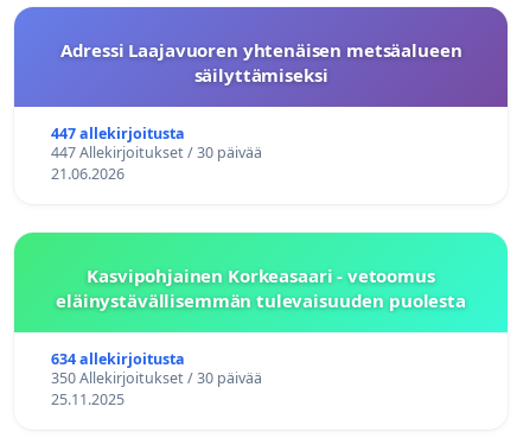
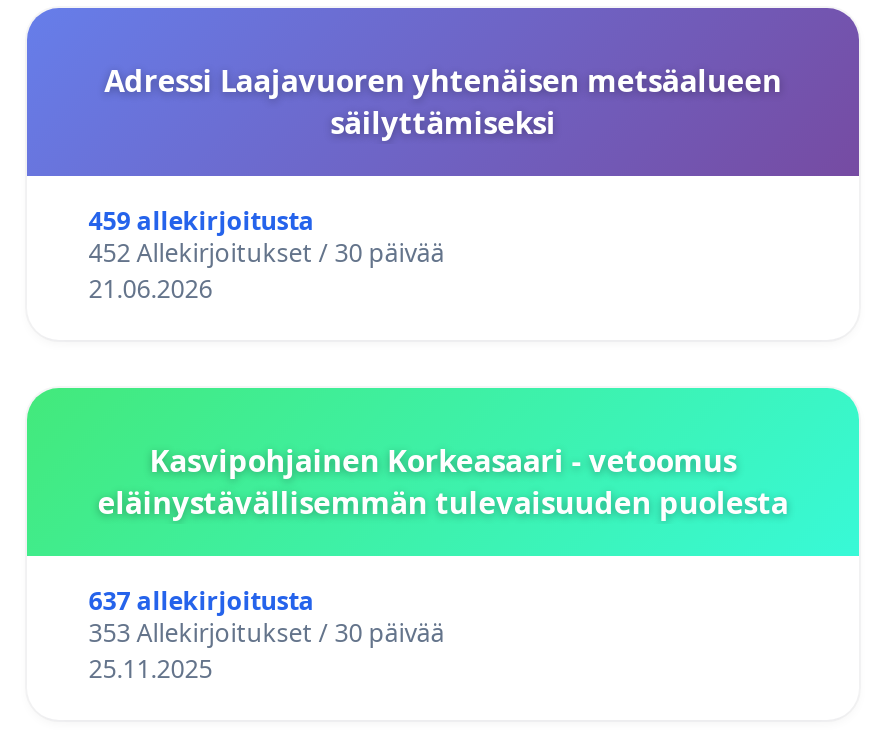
[51,123,185,144] 447 allekirjoitusta -> [89,204,315,238] 459 allekirjoitusta
[51,142,262,162] 447 Allekirjoitukset / 30 päivää -> [89,236,445,270] 452 Allekirjoitukset / 30 päivää
[51,349,185,369] 634 allekirjoitusta -> [89,584,315,618] 637 allekirjoitusta
[51,368,262,388] 350 Allekirjoitukset / 30 päivää -> [89,616,445,650] 353 Allekirjoitukset / 30 päivää

